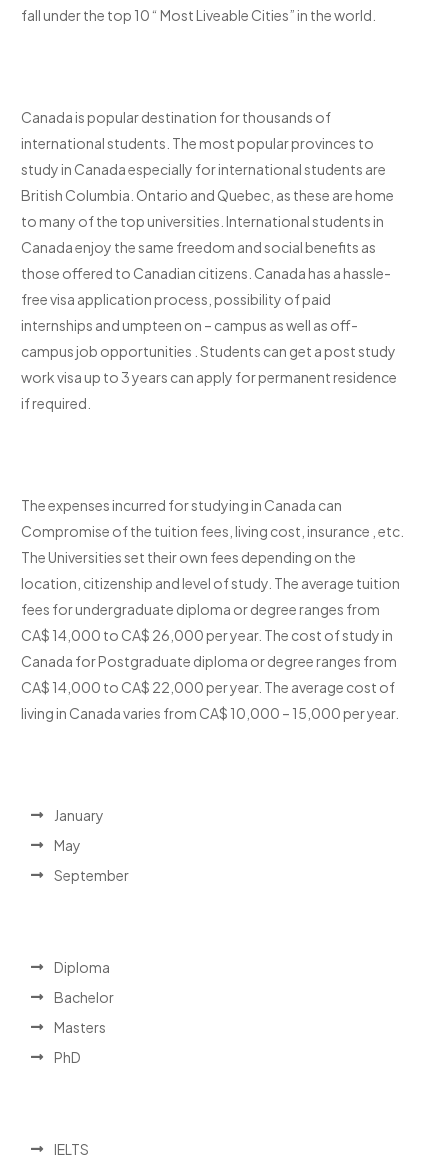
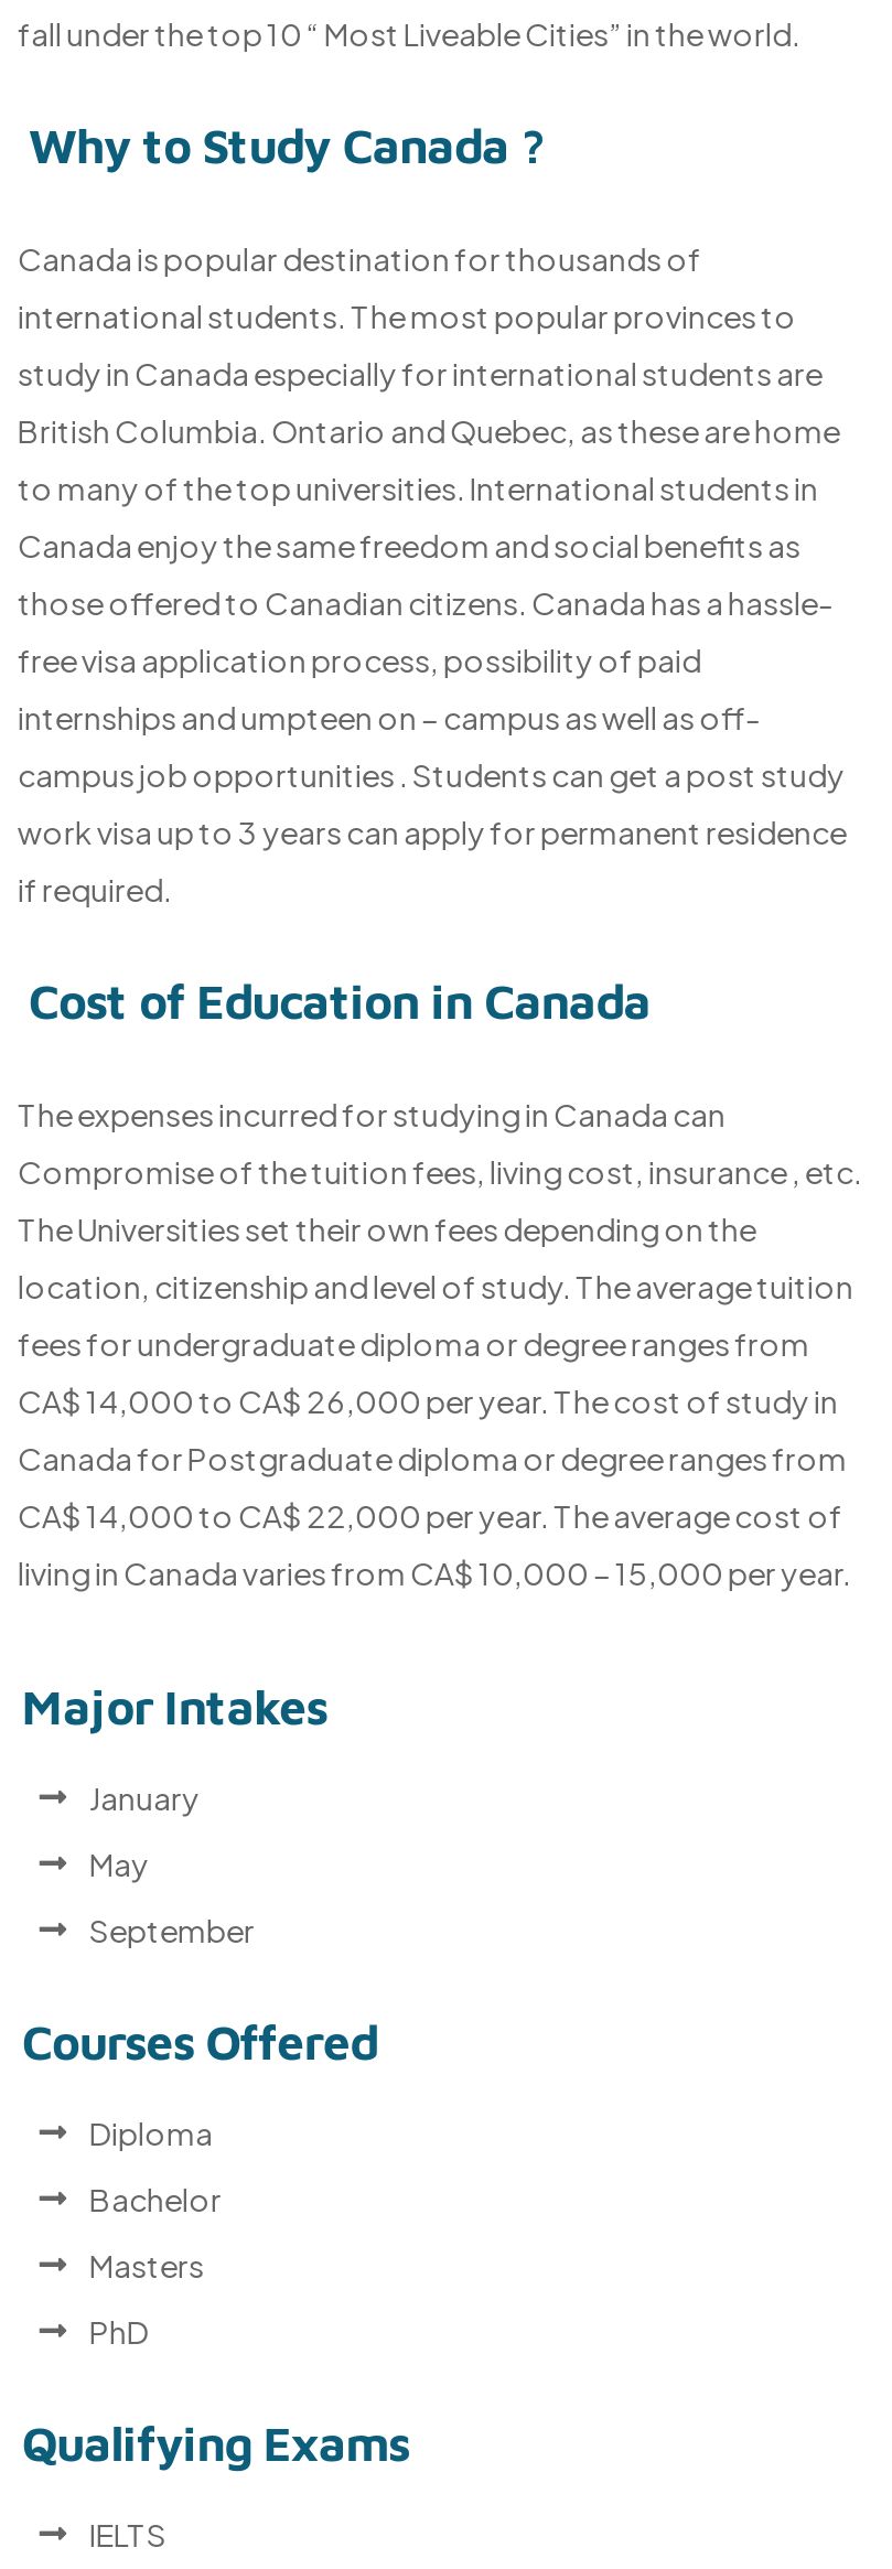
none -> [28,117,543,174] Why to Study Canada ?
none -> [28,972,650,1030] Cost of Education i n Canada
none -> [22,1678,327,1735] Major I ntakes
none -> [22,2013,377,2071] Courses Offered
none -> [22,2415,409,2472] Qualifying Exams

